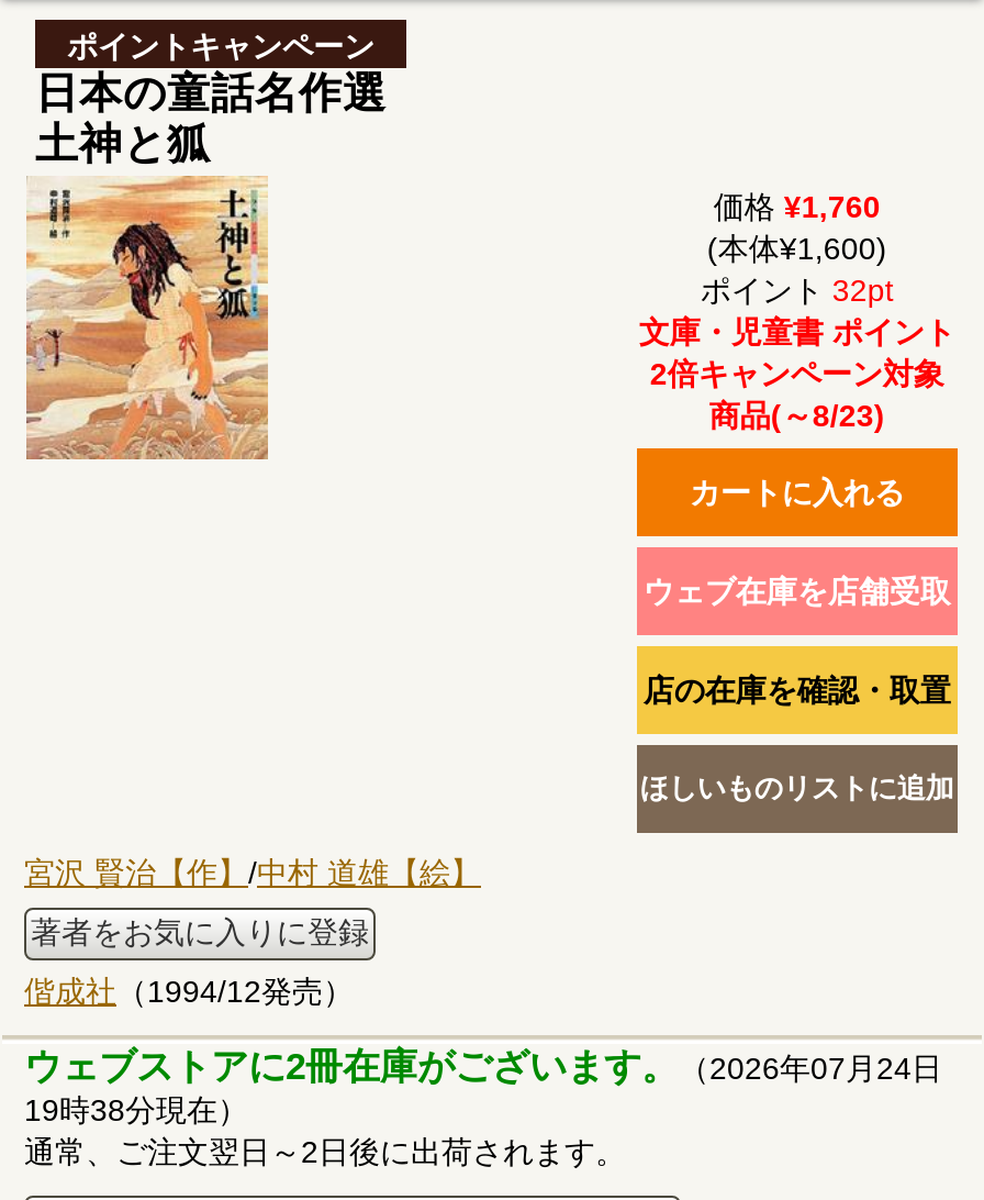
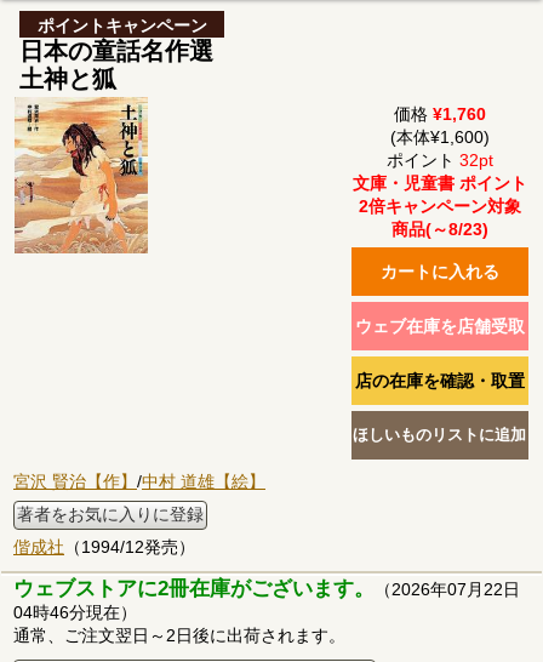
[24,1046,942,1087] ウェブストアに2冊在庫がございます。（2026年07月24日 -> [13,577,520,600] ウェブストアに2冊在庫がございます。（2026年07月22日
[24,1092,248,1127] 19時38分現在） -> [13,602,137,622] 04時46分現在）

